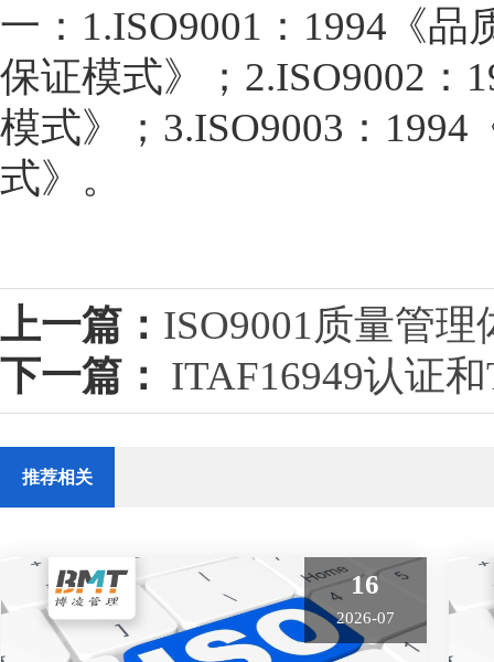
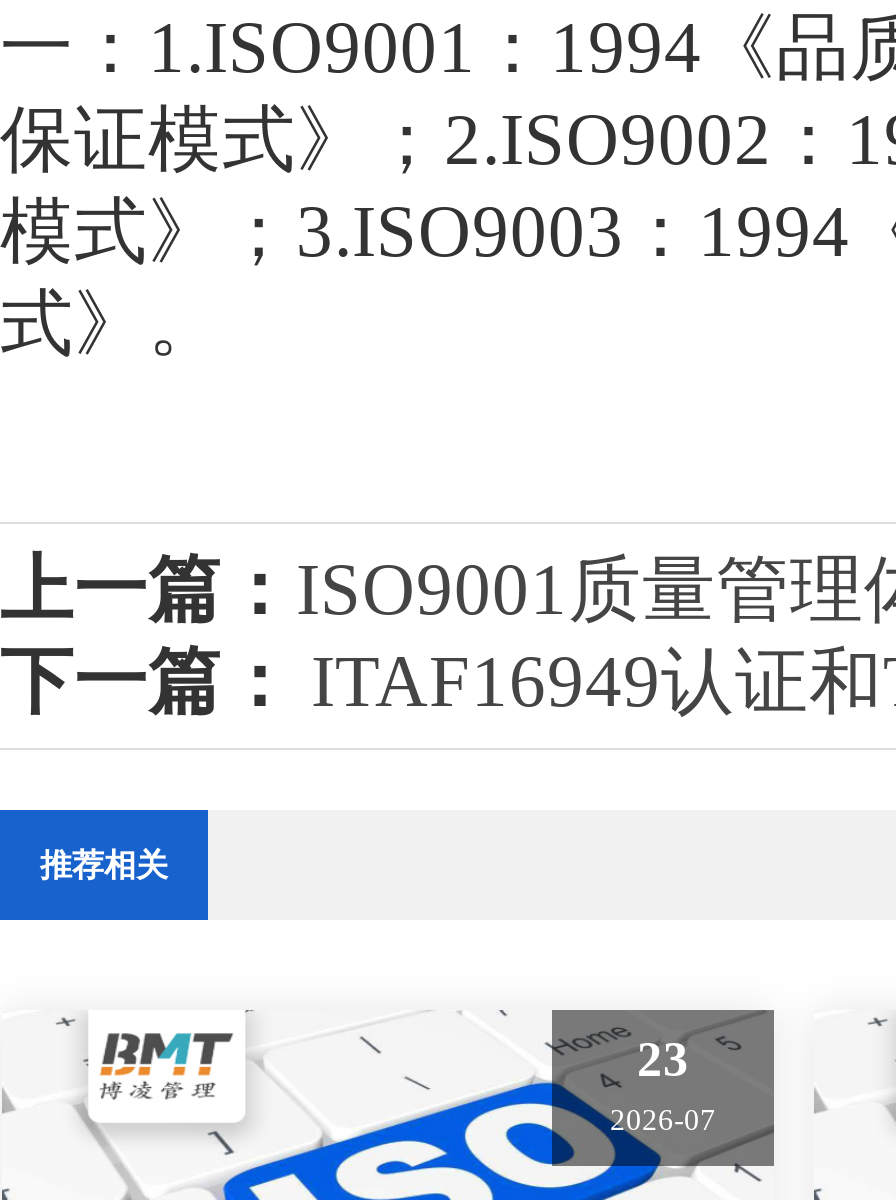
[351,569,380,599] 16 -> [637,1032,689,1086] 23

